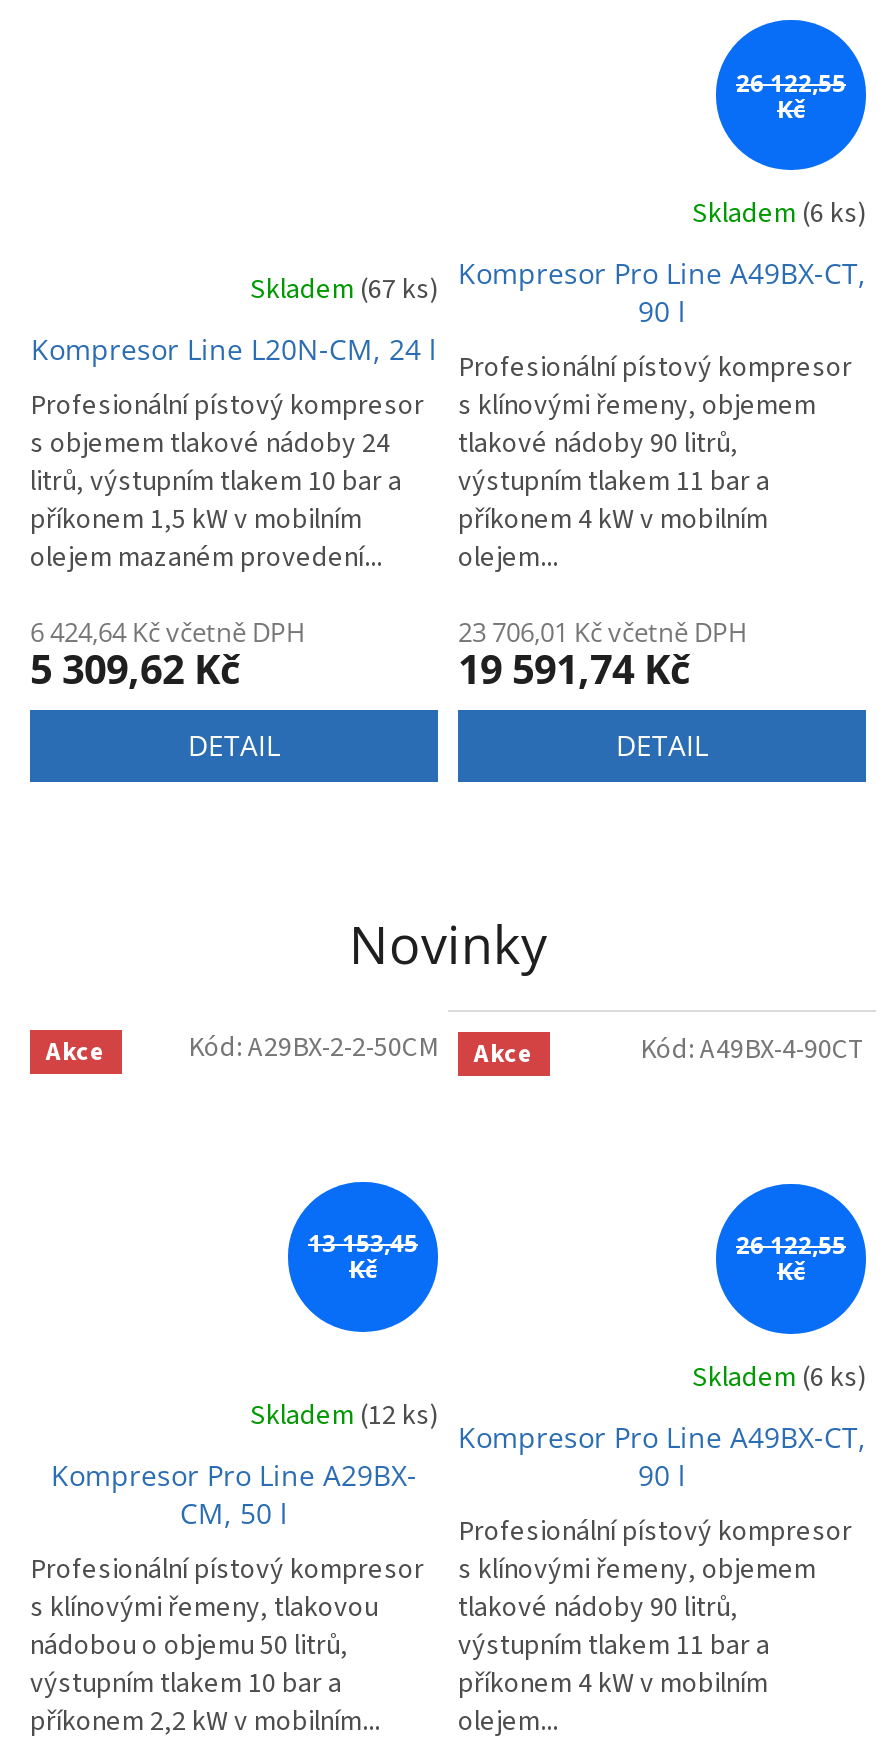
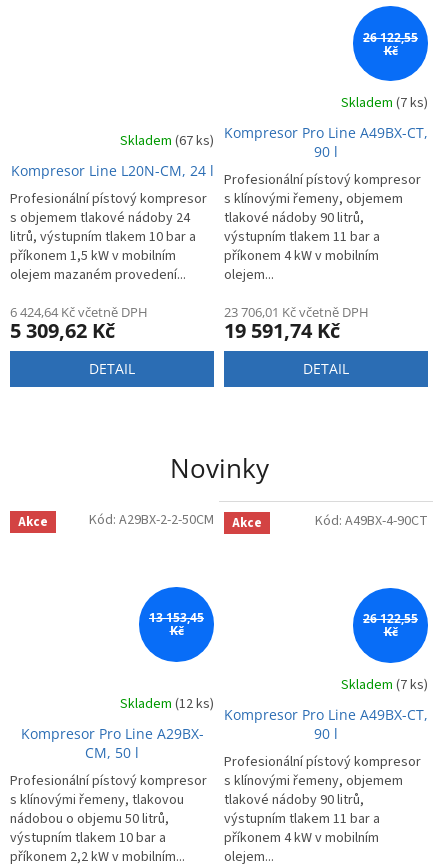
[692,195,866,235] Skladem (6 ks) -> [341,93,428,113] Skladem (7 ks)
[692,1357,866,1397] Skladem (6 ks) -> [341,675,428,695] Skladem (7 ks)

